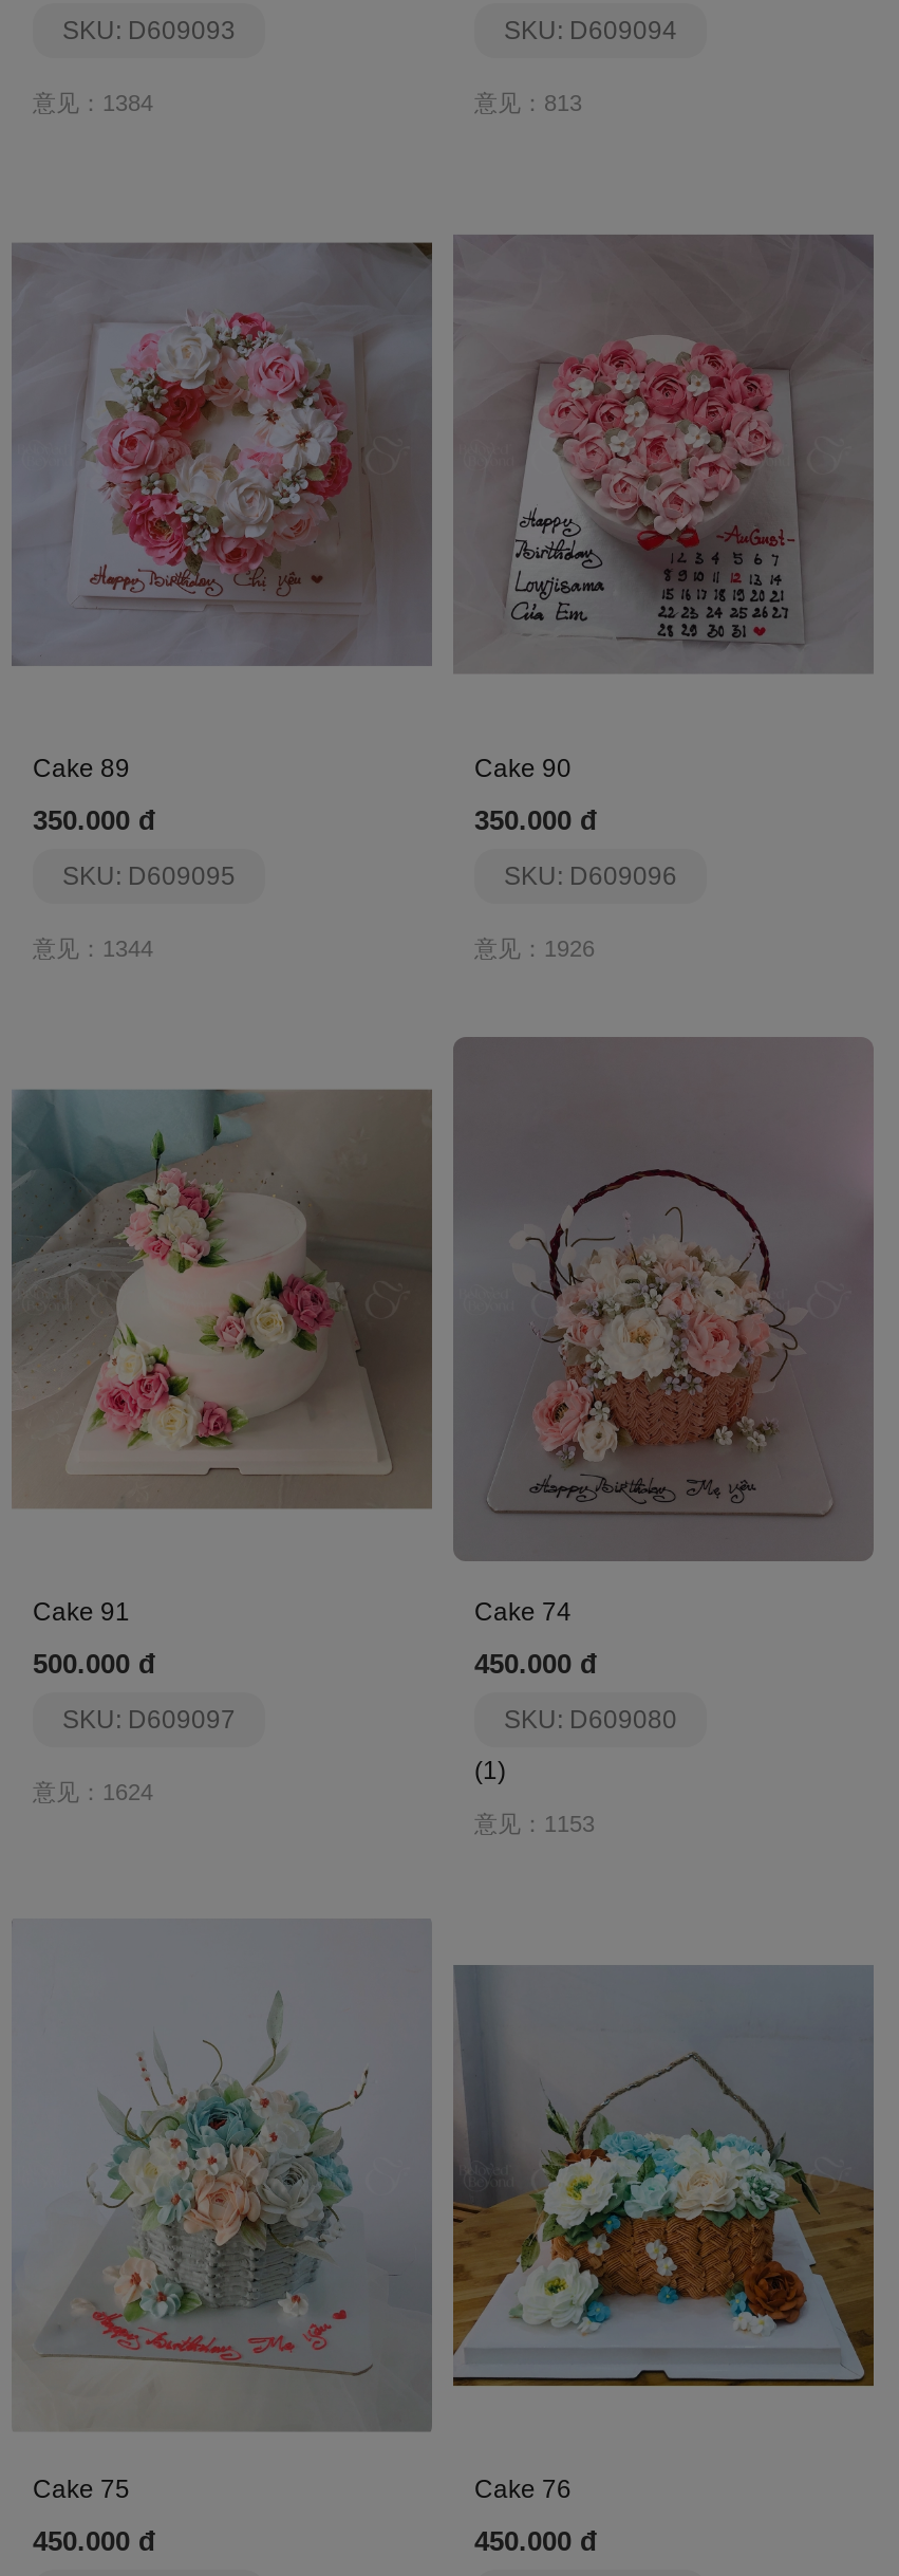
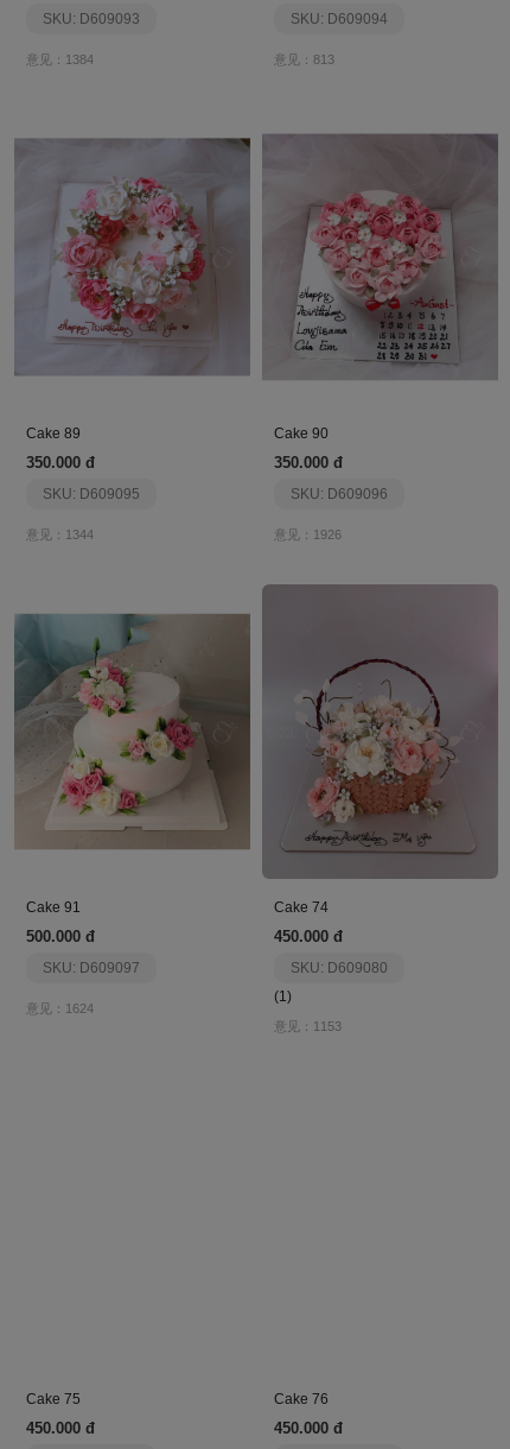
[12,1919,434,2432] [image] -> none
[451,1963,876,2388] [image] -> none

